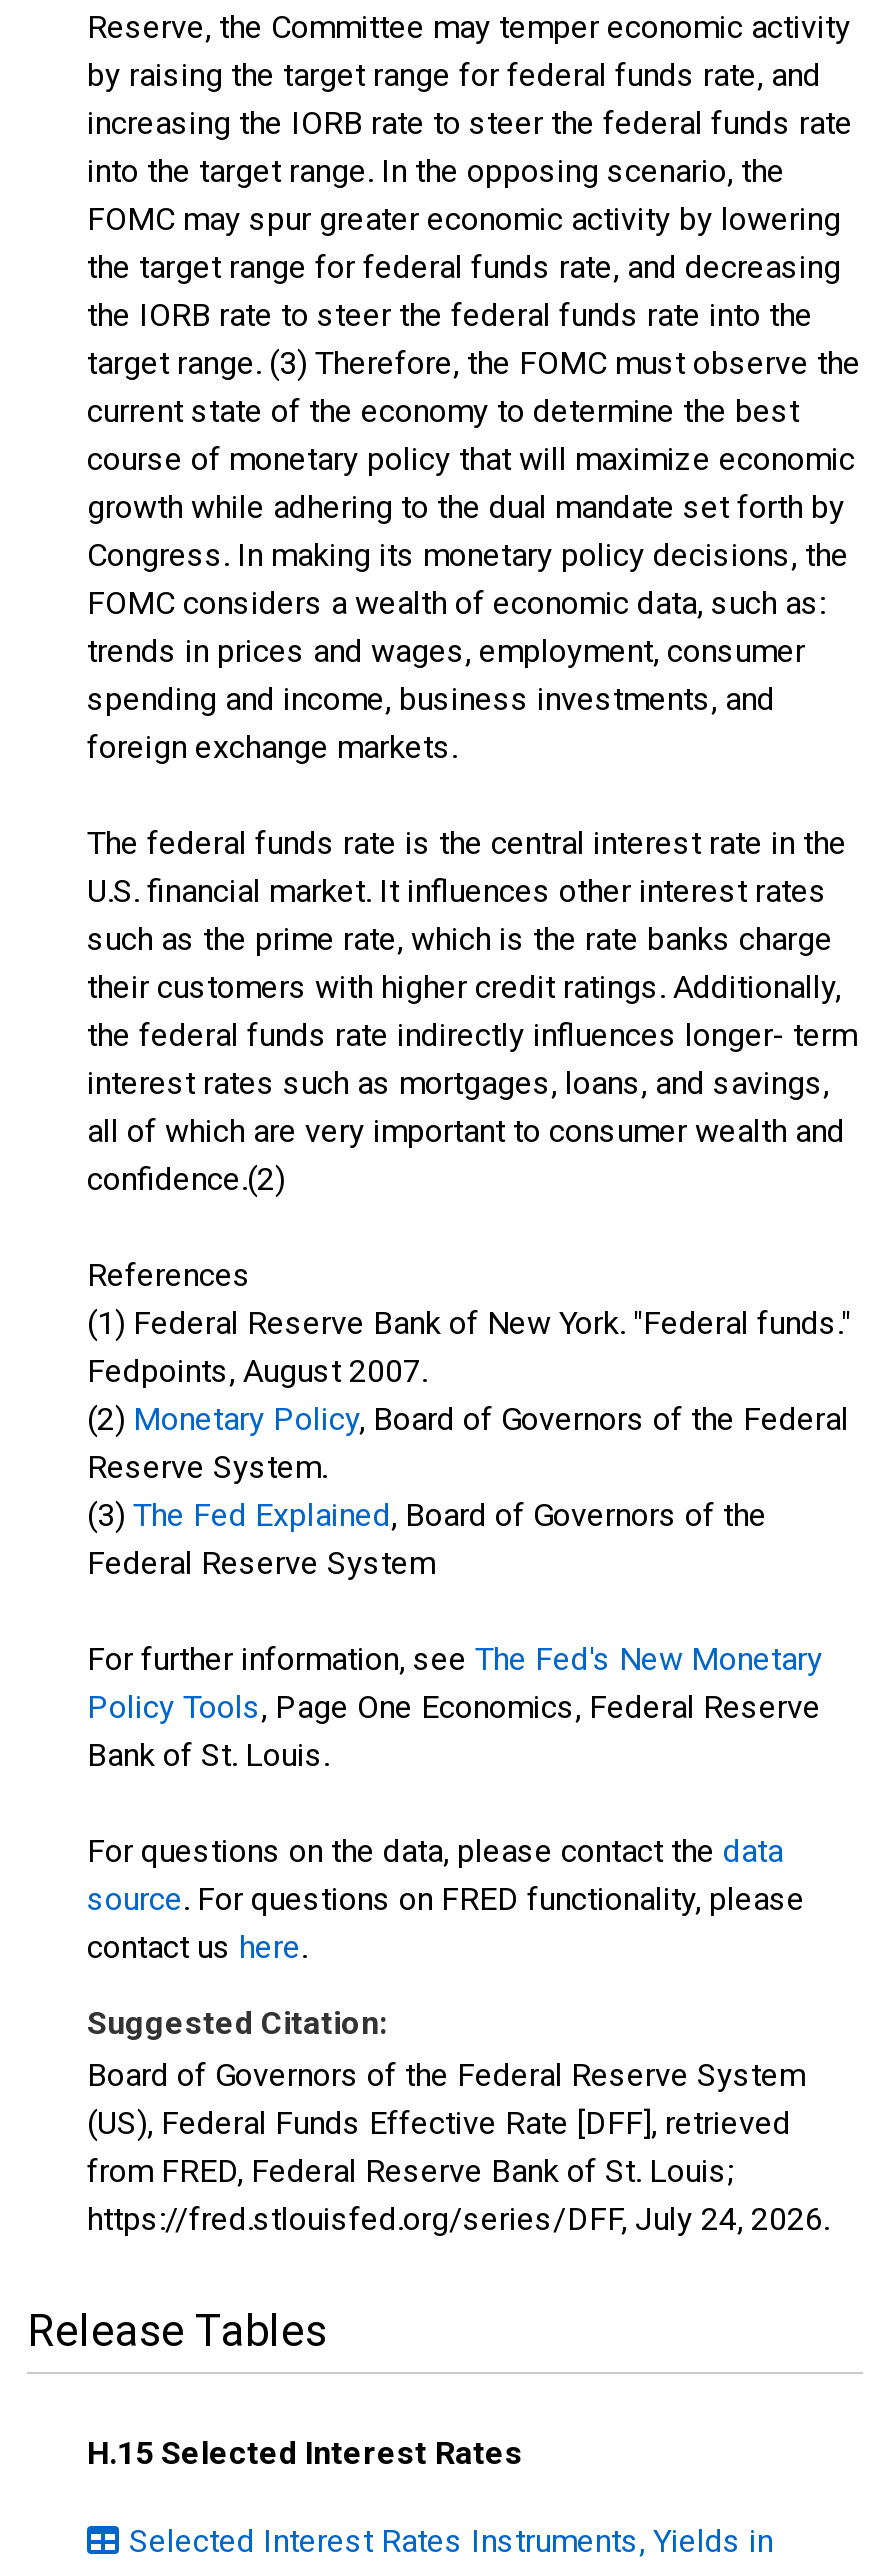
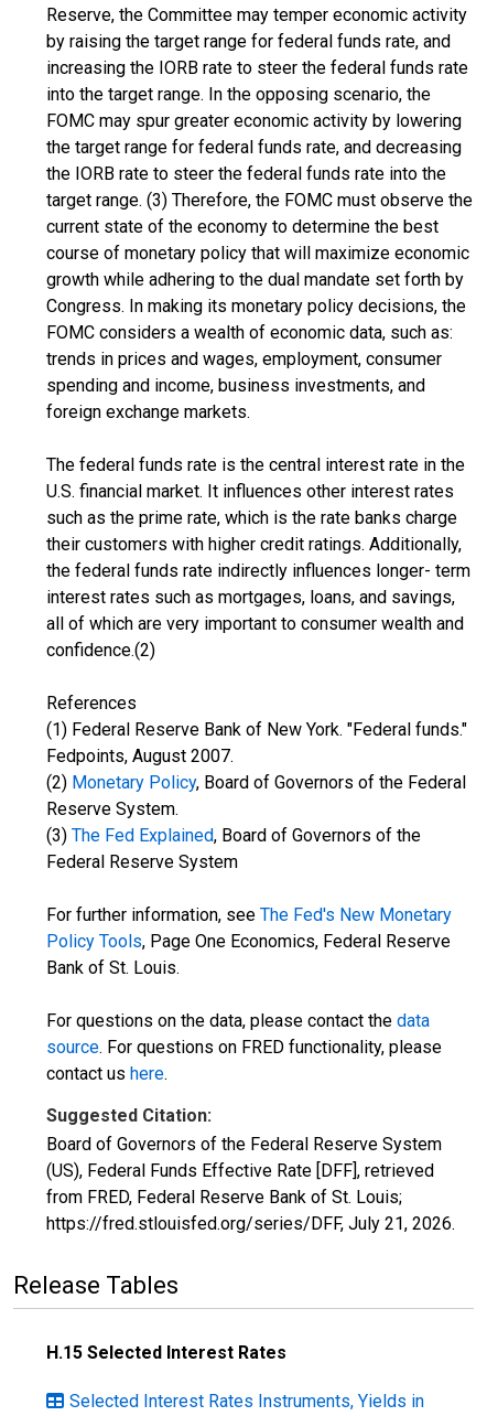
[87,2200,829,2238] https://fred.stlouisfed.org/series/DFF, July 24, 2026. -> [46,1213,455,1234] https://fred.stlouisfed.org/series/DFF, July 21, 2026.

